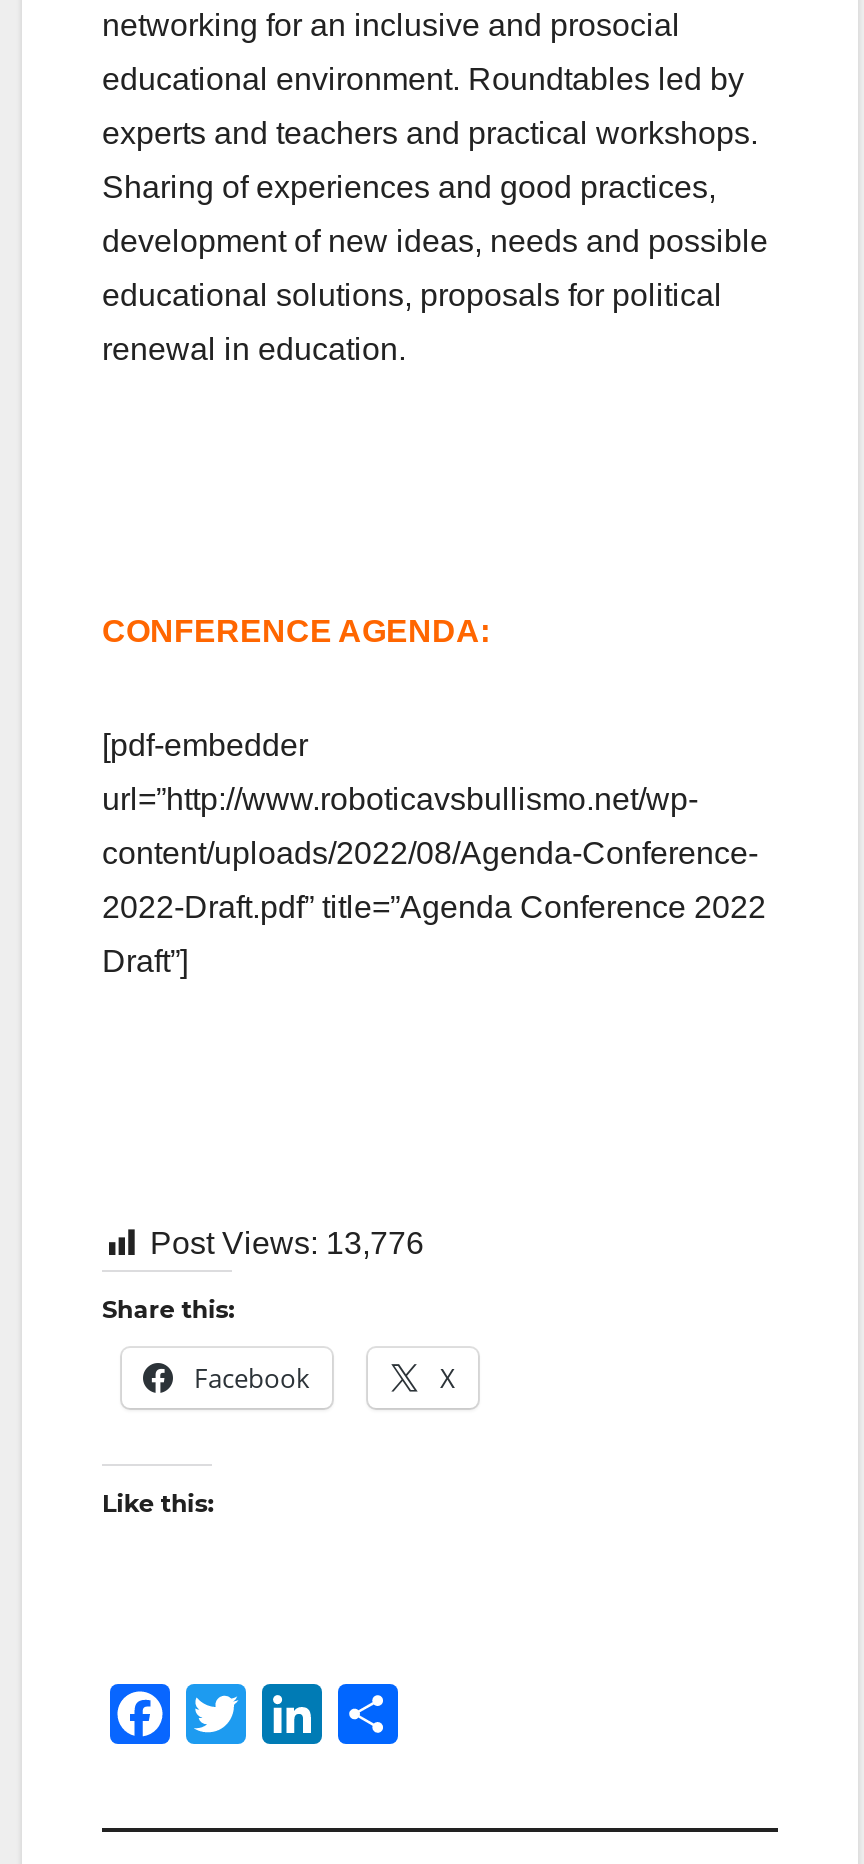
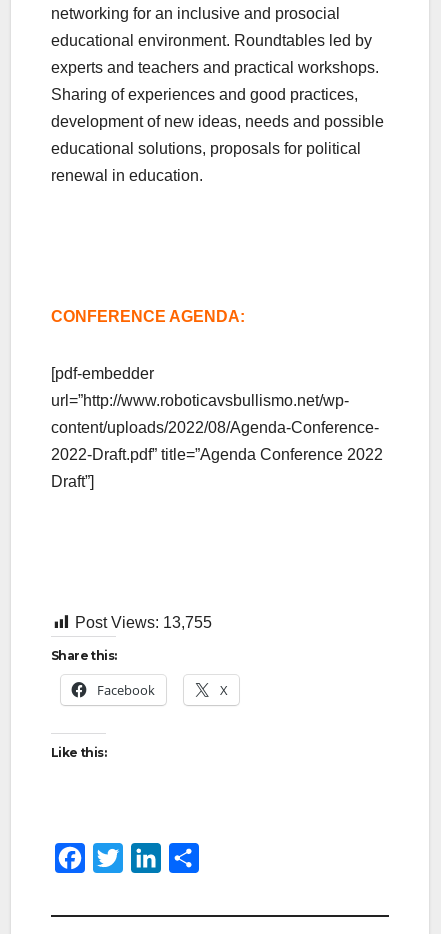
[150,1227,424,1261] Post Views: 13,776 -> [75,614,212,631] Post Views: 13,755

